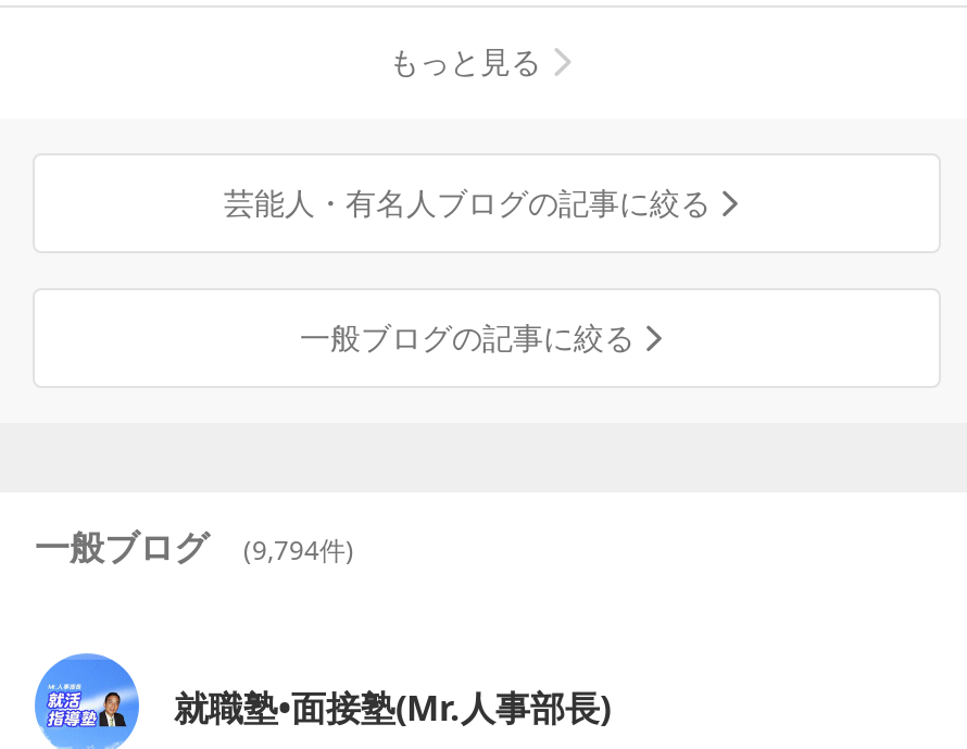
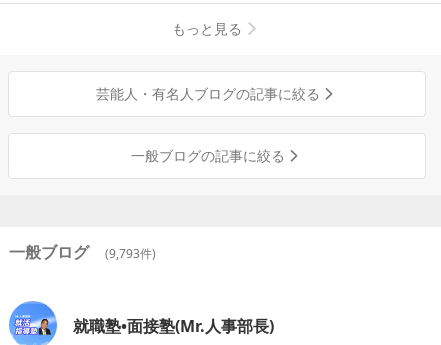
[35,523,354,571] 一般ブログ (9,794件) -> [9,241,156,263] 一般ブログ (9,793件)

